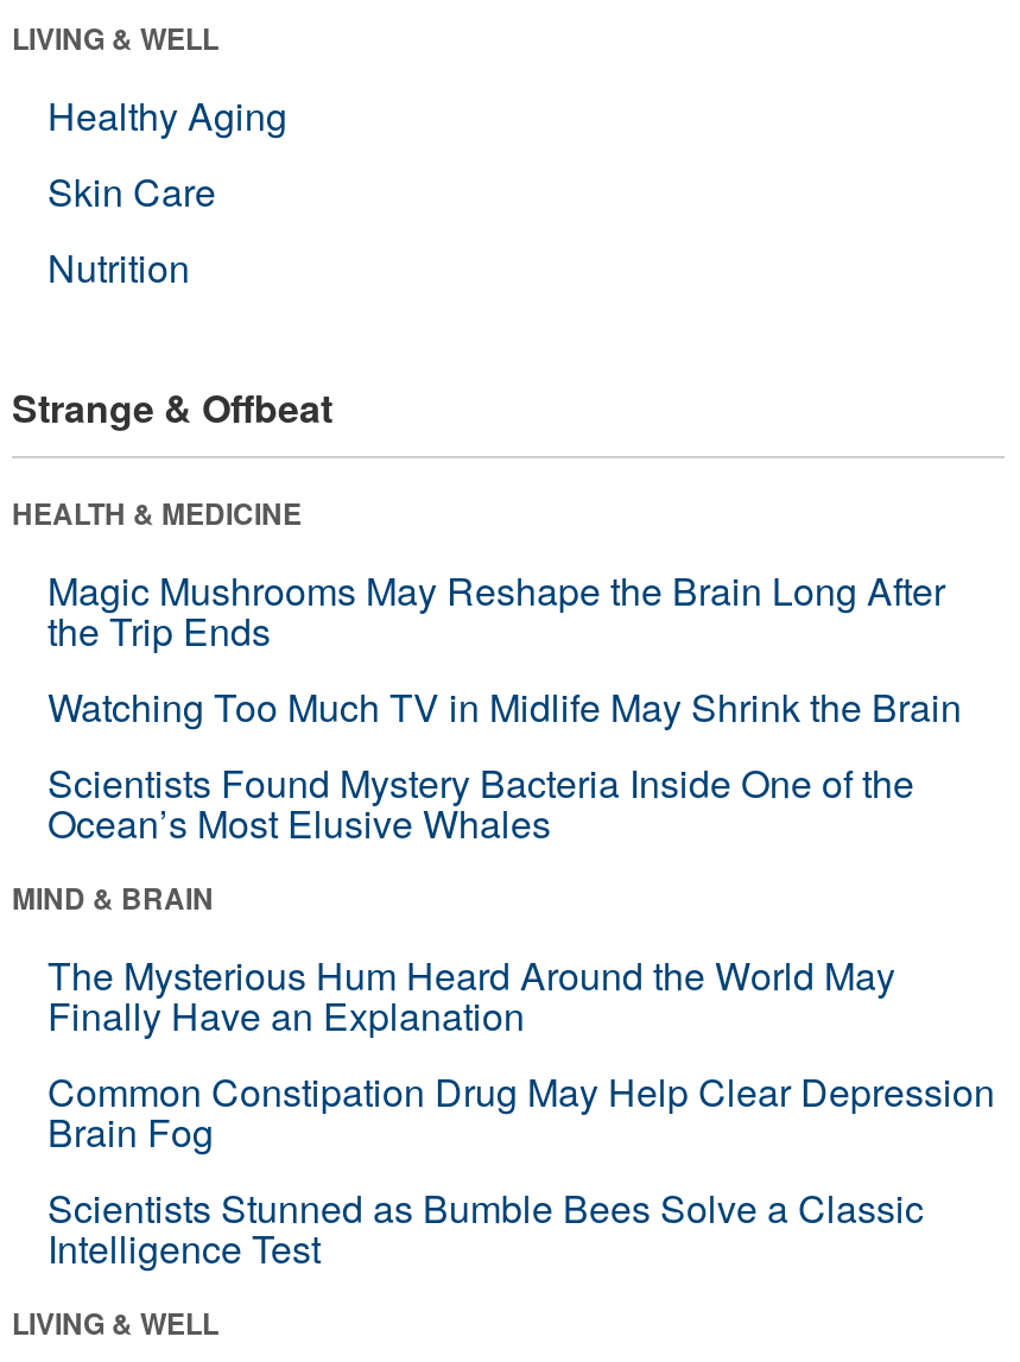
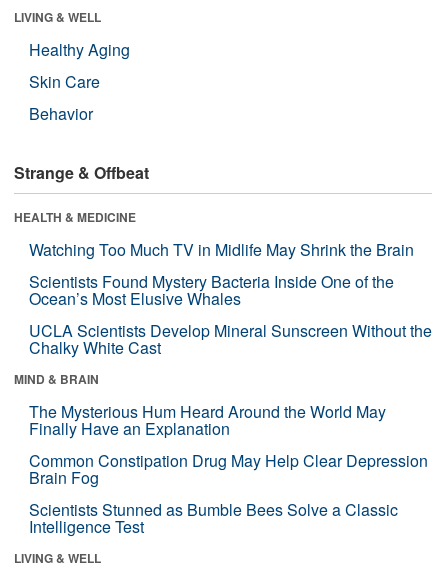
[47,239,190,294] Nutrition -> [29,102,93,125] Behavior
[47,562,945,657] Magic Mushrooms May Reshape the Brain Long After | the Trip Ends -> none
moved [47,679,962,850] -> [29,238,414,310]: Watching Too Much TV in Midlife May Shrink the Brain | Scientists Found Mystery Bacteria Inside One of the | Ocean’s Most Elusive Whales
none -> [29,319,432,359] UCLA Scientists Develop Mineral Sunscreen Without the | Chalky White Cast

